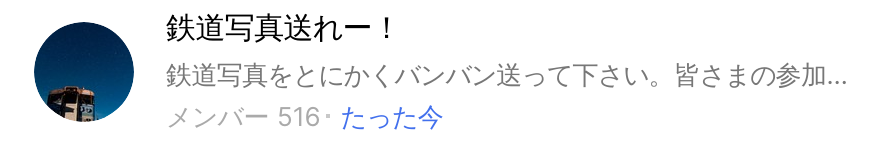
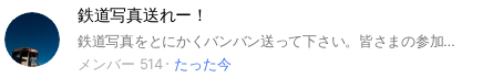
[166,100,444,132] メンバー 516 たった今 -> [78,55,231,73] メンバー 514 たった今

